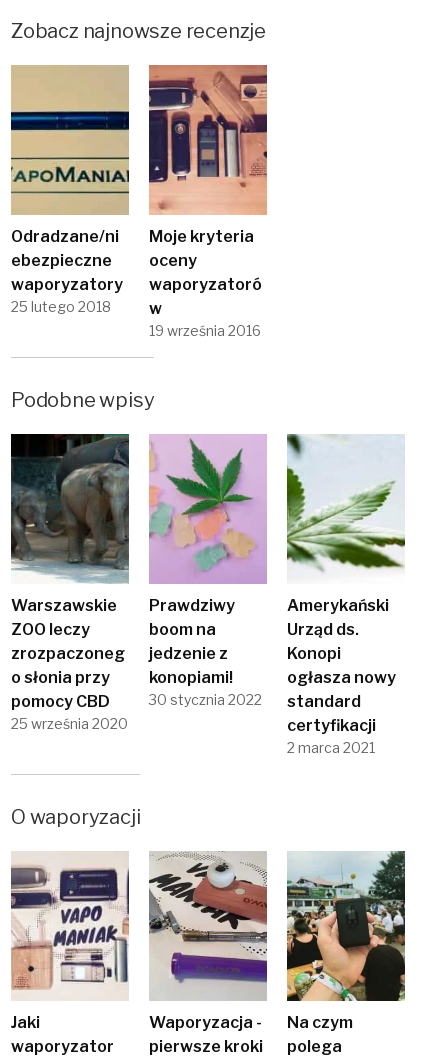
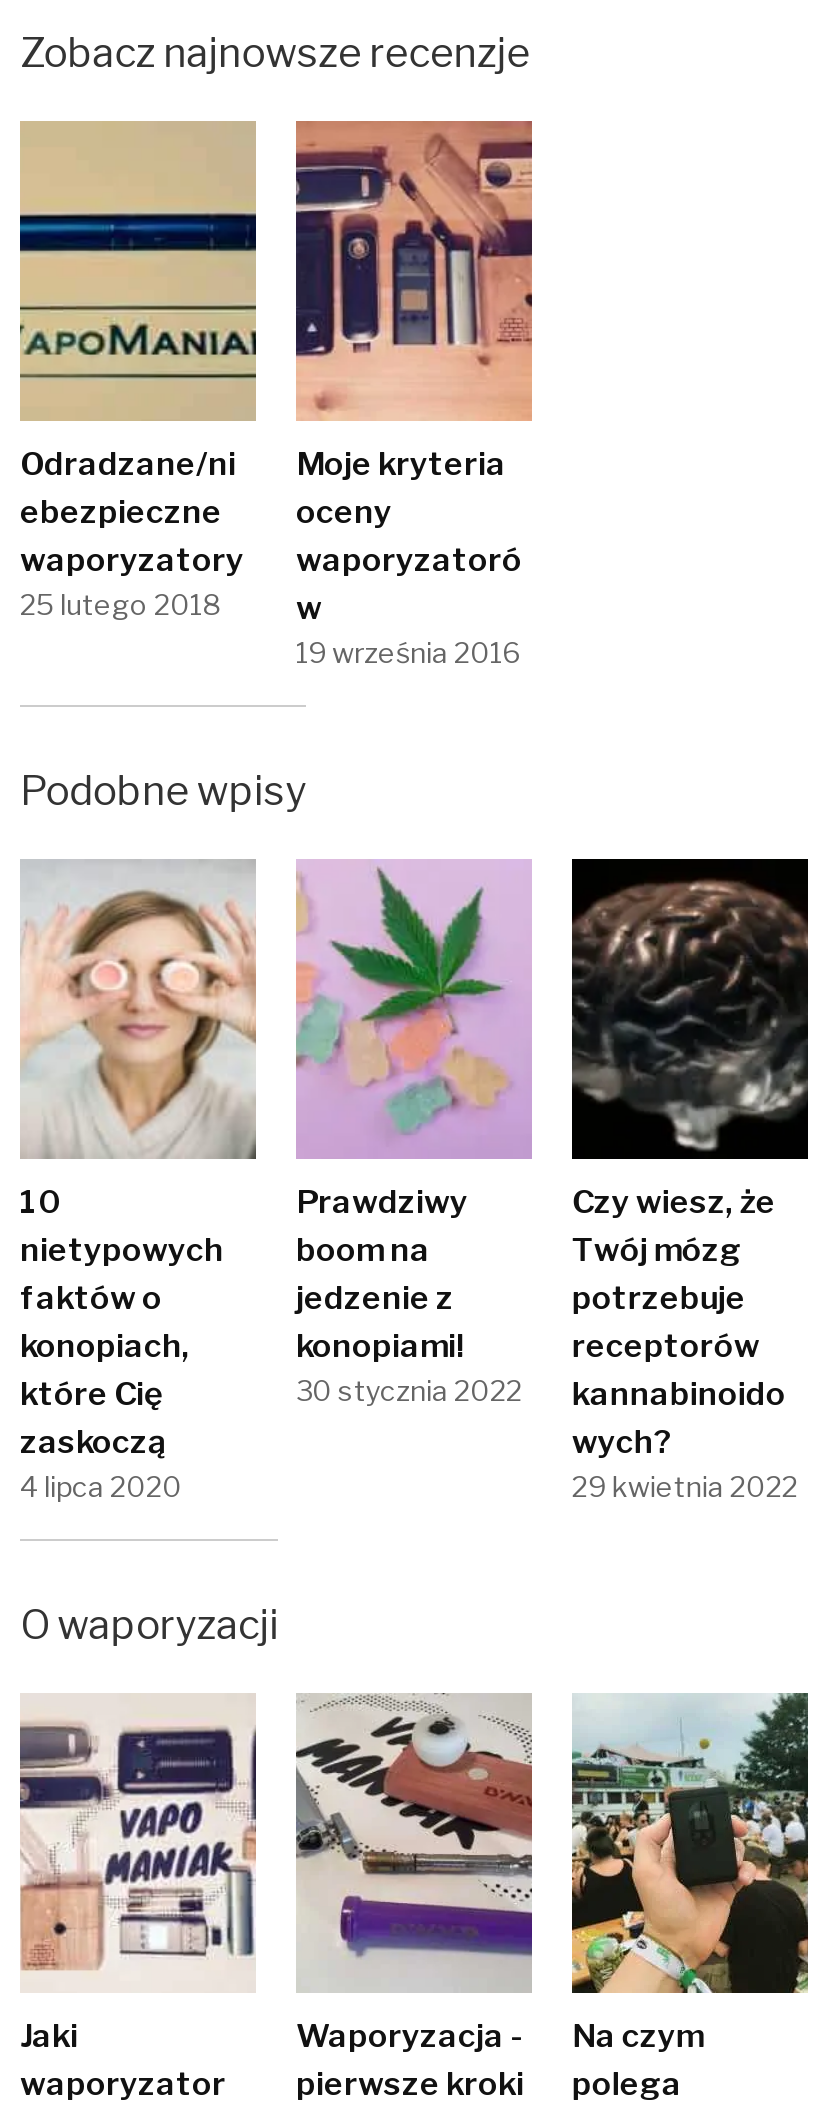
[10,433,130,732] [image] | Warszawskie | ZOO leczy | zrozpaczoneg | o słonia przy | pomocy CBD | 25 września 2020 -> [20,857,258,1502] [image] | 10 | nietypowych | faktów o | konopiach, | które Cię | zaskoczą | 4 lipca 2020
[286,433,406,756] [image] | Amerykański | Urząd ds. | Konopi | ogłasza nowy | standard | certyfikacji | 2 marca 2021 -> [570,857,810,1502] [image] | Czy wiesz, że | Twój mózg | potrzebuje | receptorów | kannabinoido | wych? | 29 kwietnia 2022

